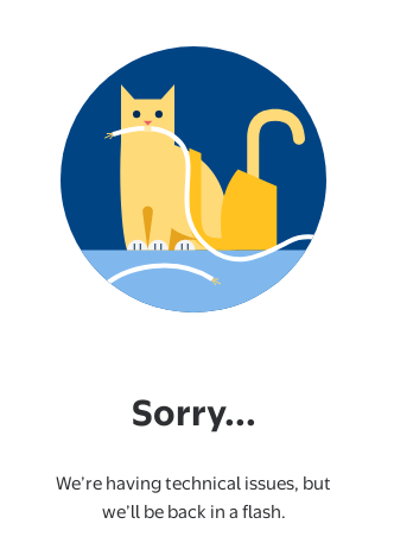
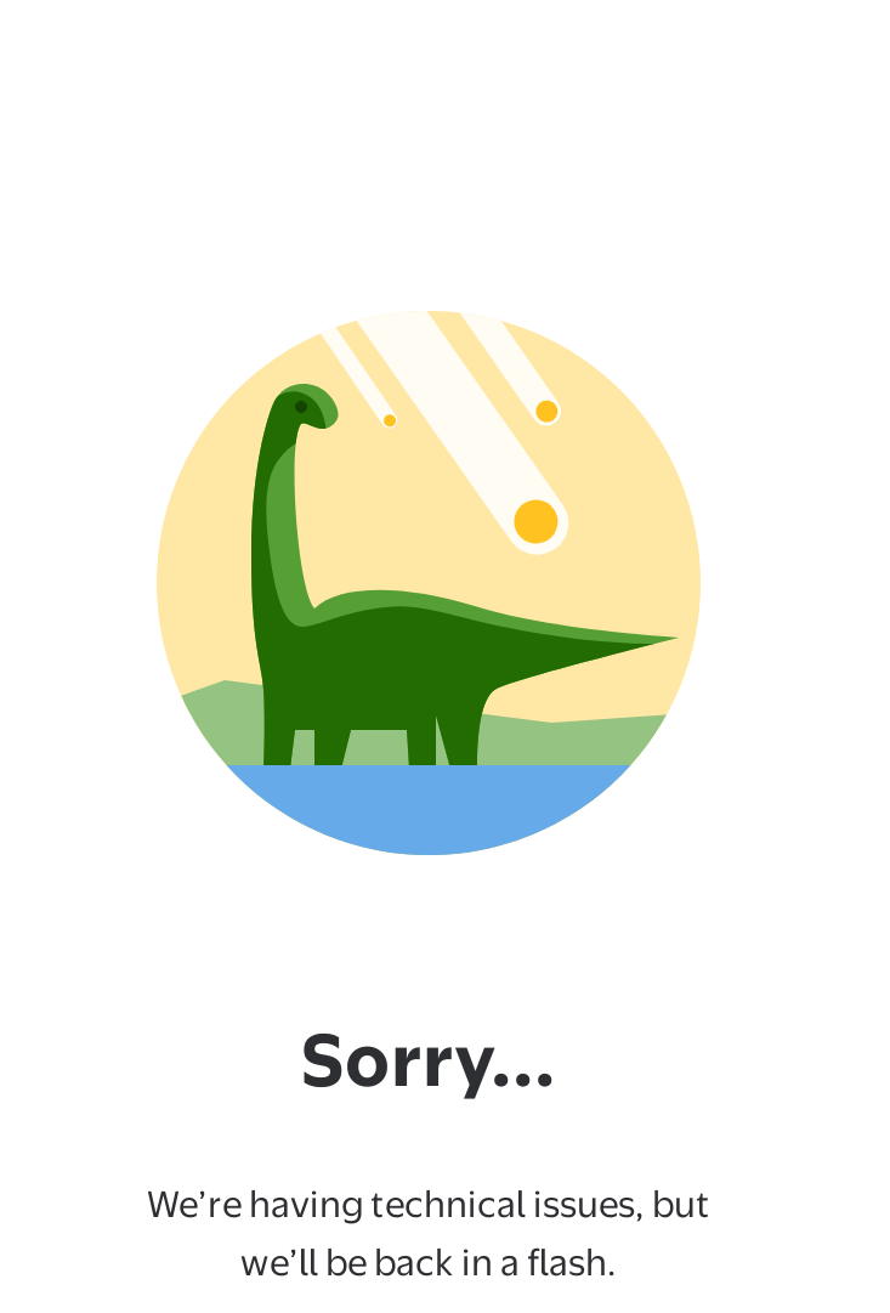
[59,45,328,286] [image] -> [157,311,701,799] [image]

